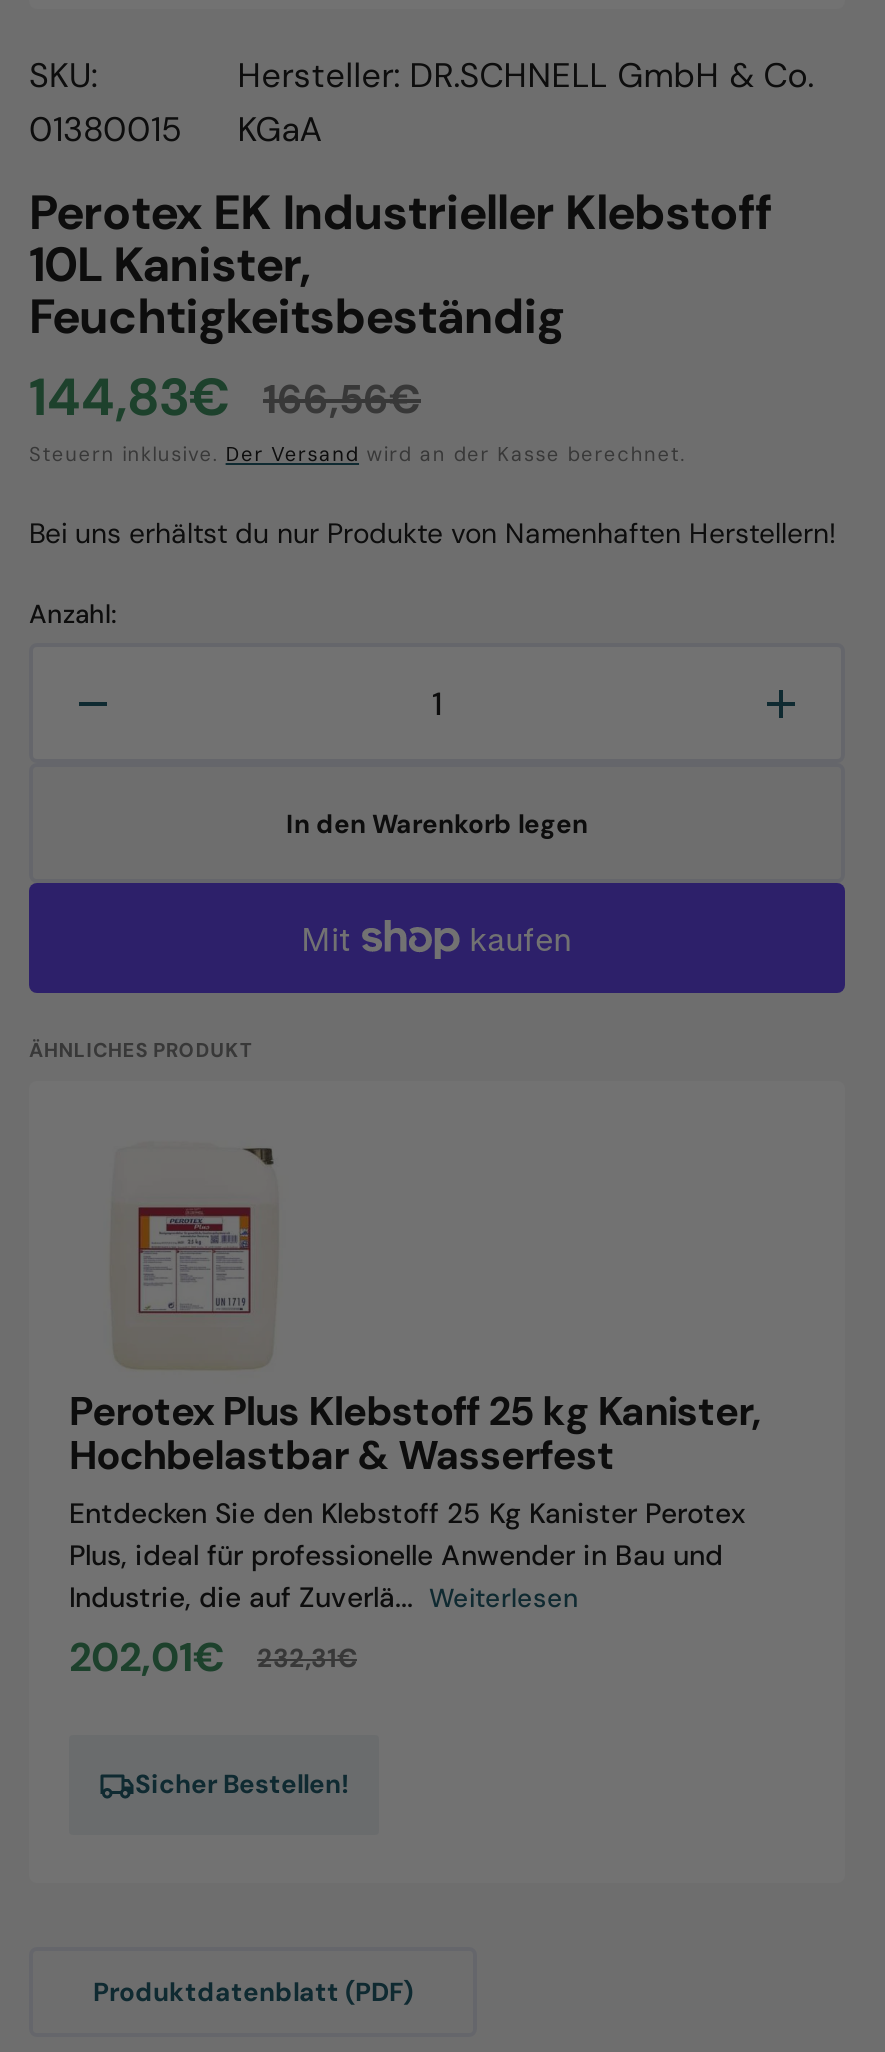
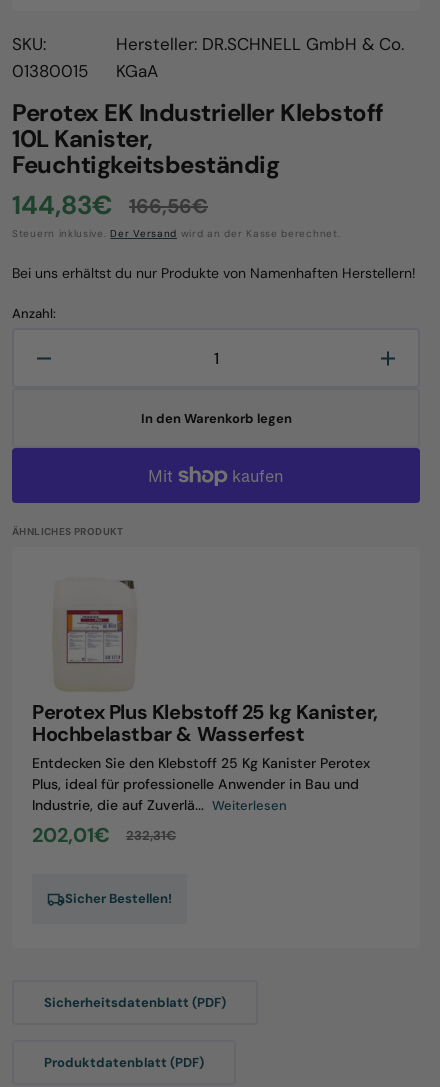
none -> [44,994,226,1011] Sicherheitsdatenblatt (PDF)

